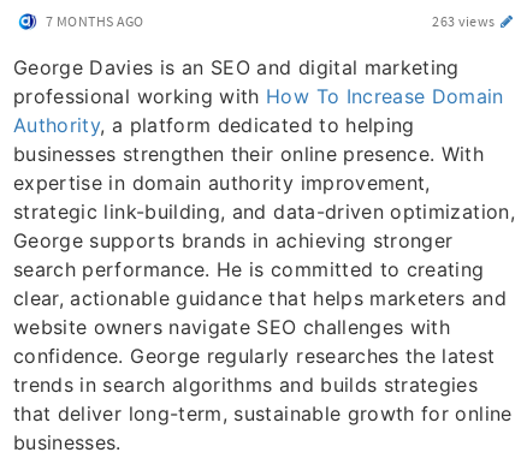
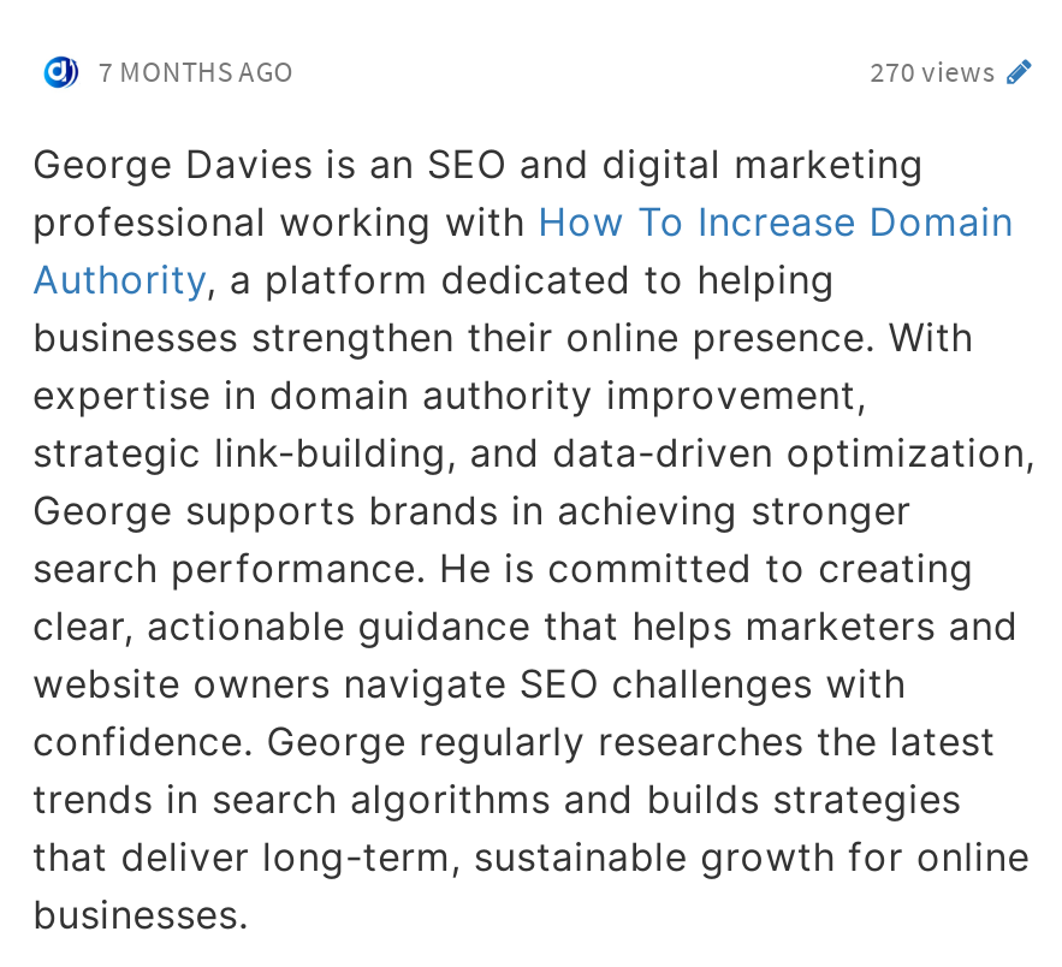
[432,12,498,30] 263 views -> [870,53,1001,89] 270 views

